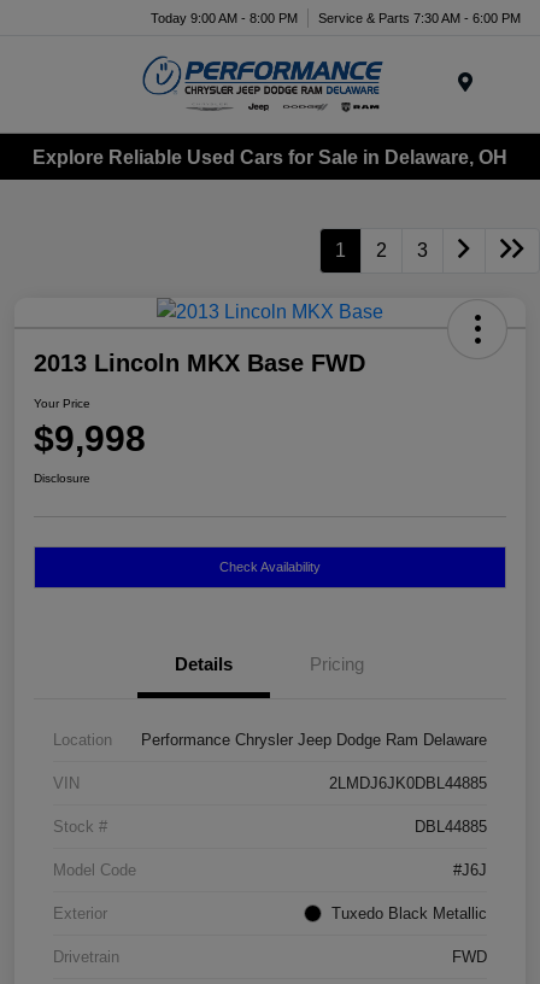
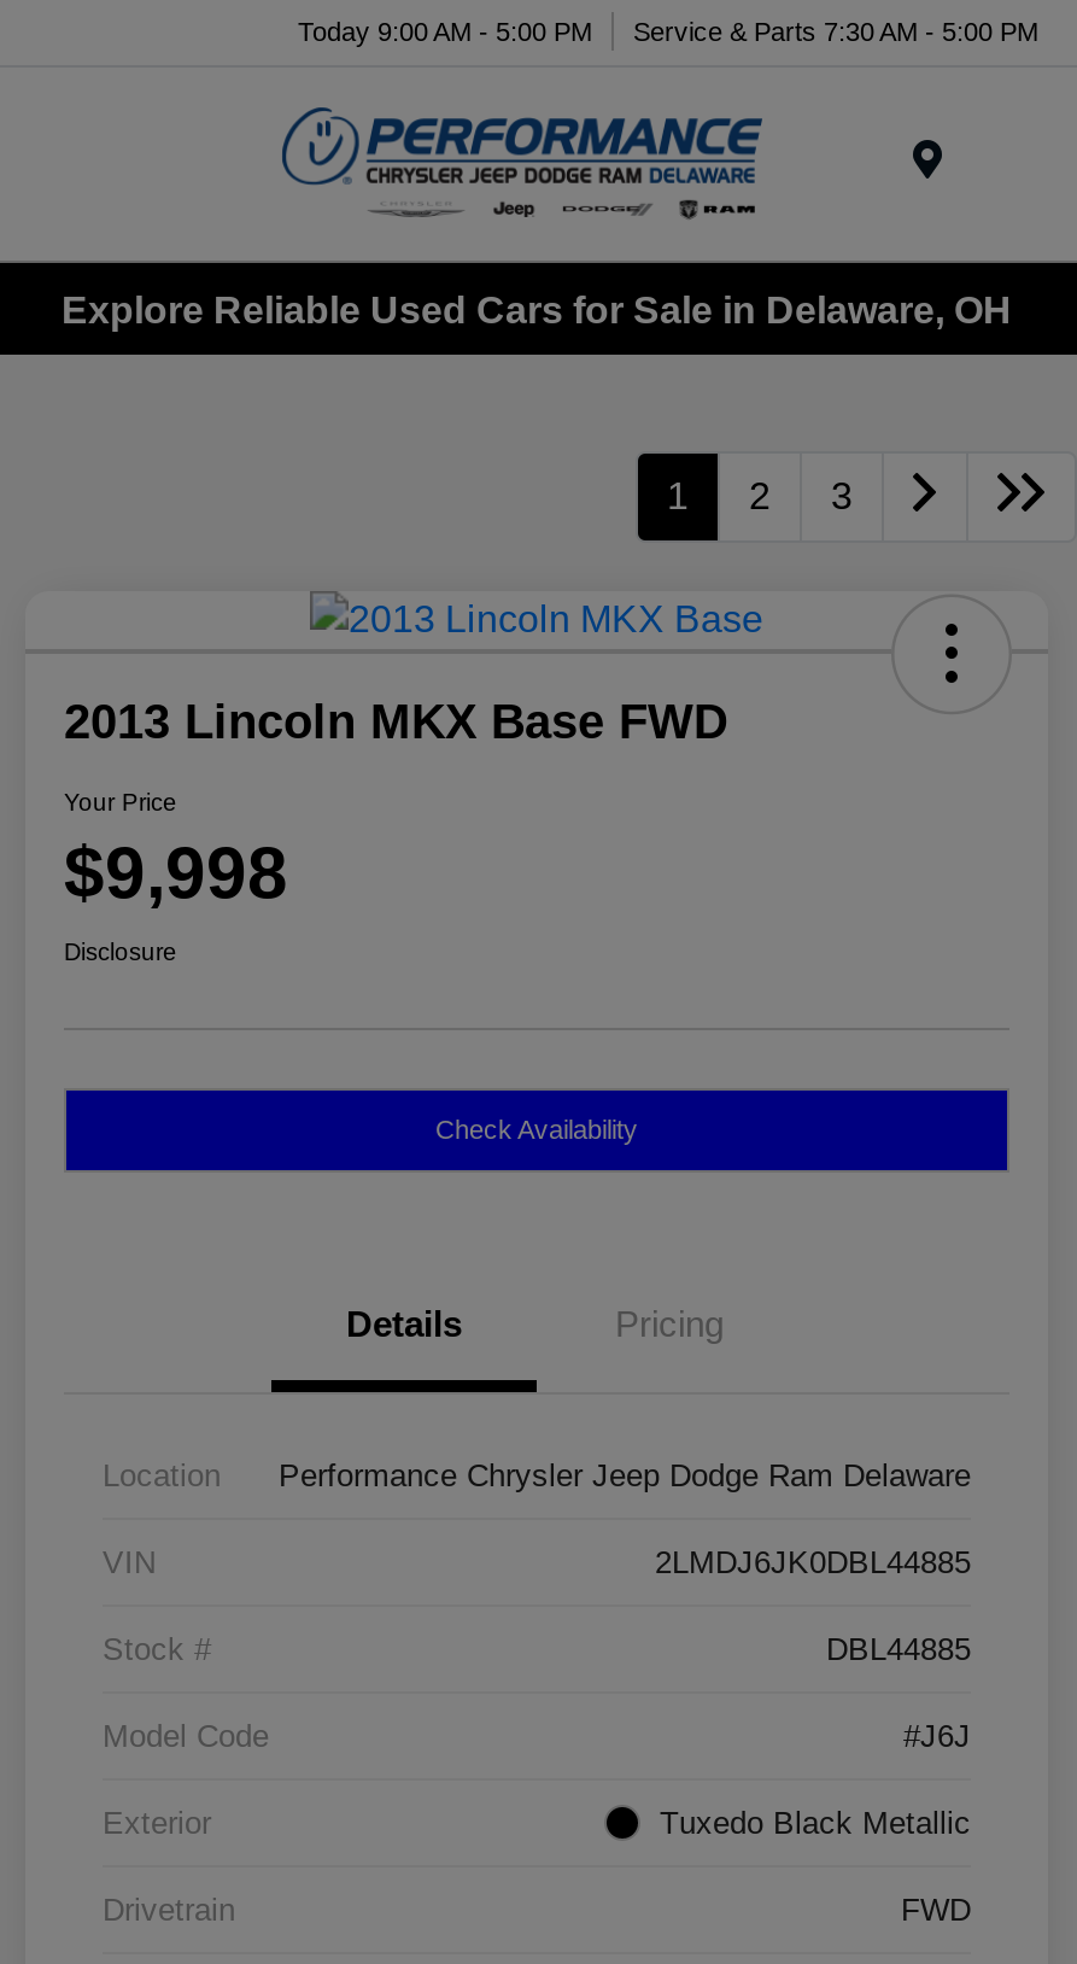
[151,10,298,25] Today 9:00 AM - 8:00 PM -> [298,16,592,45] Today 9:00 AM - 5:00 PM
[318,10,521,25] Service & Parts 7:30 AM - 6:00 PM -> [633,16,1038,45] Service & Parts 7:30 AM - 5:00 PM

